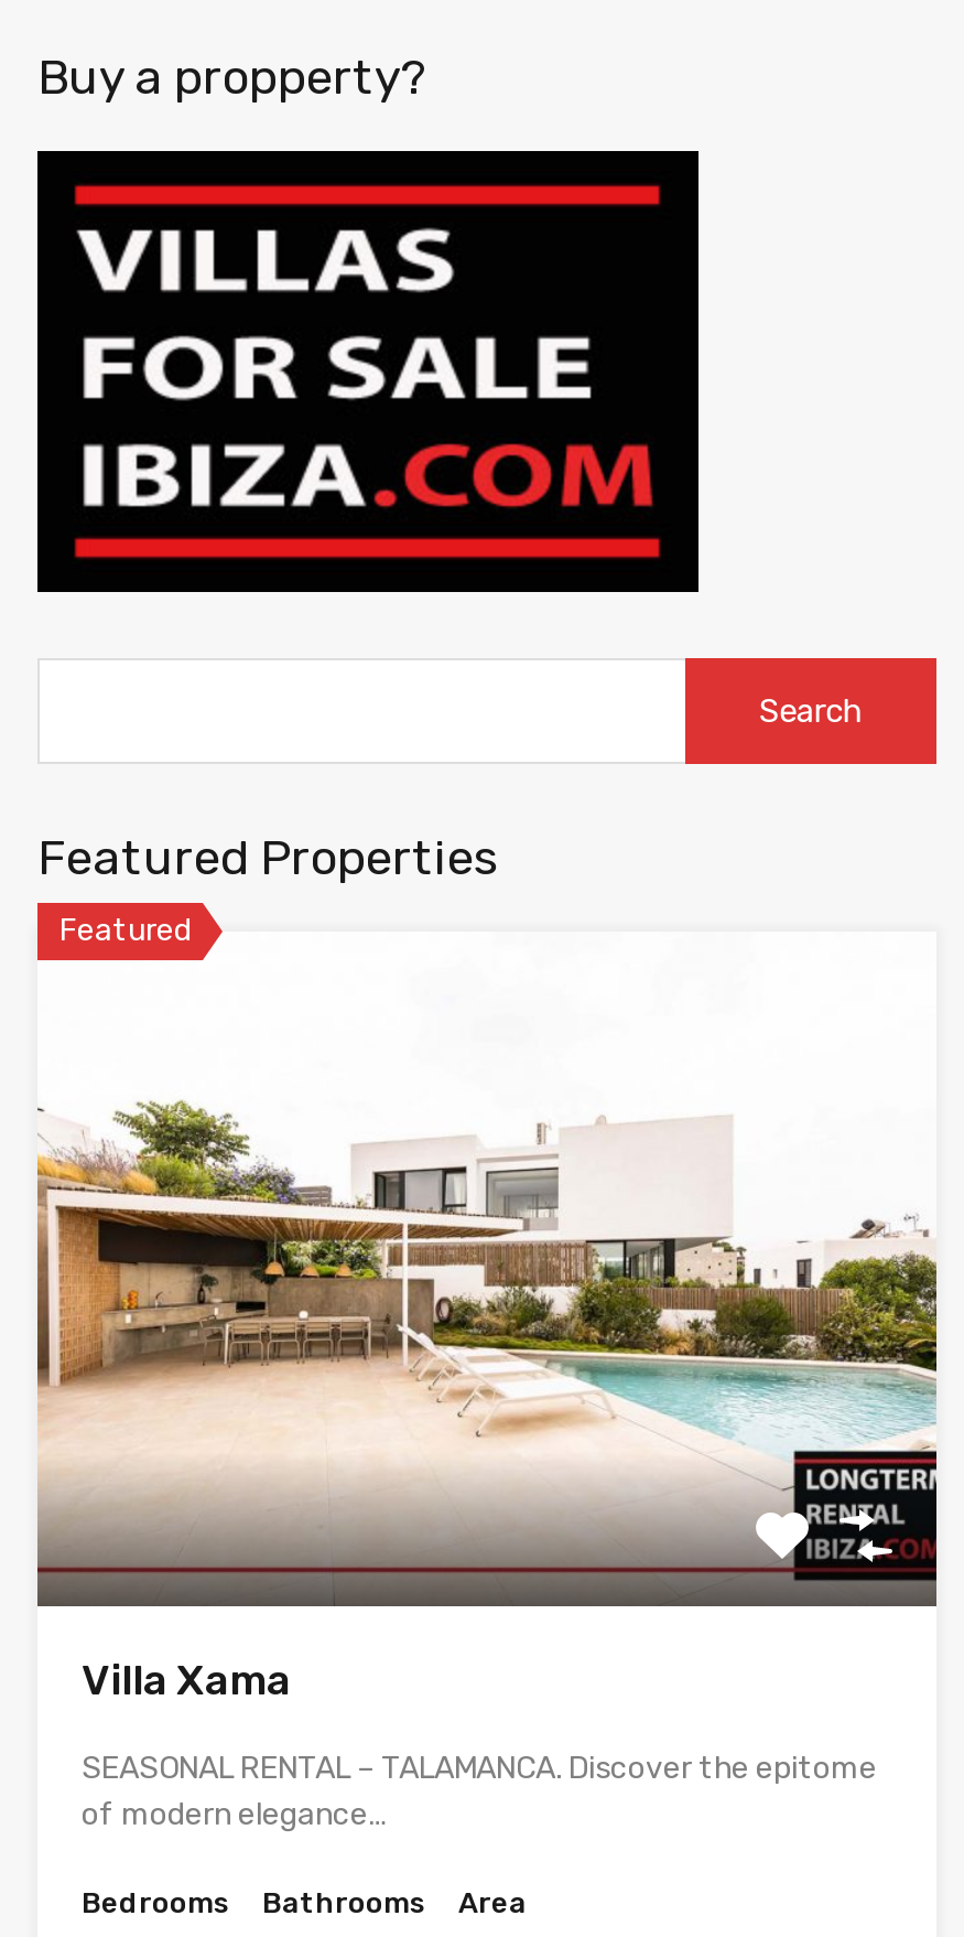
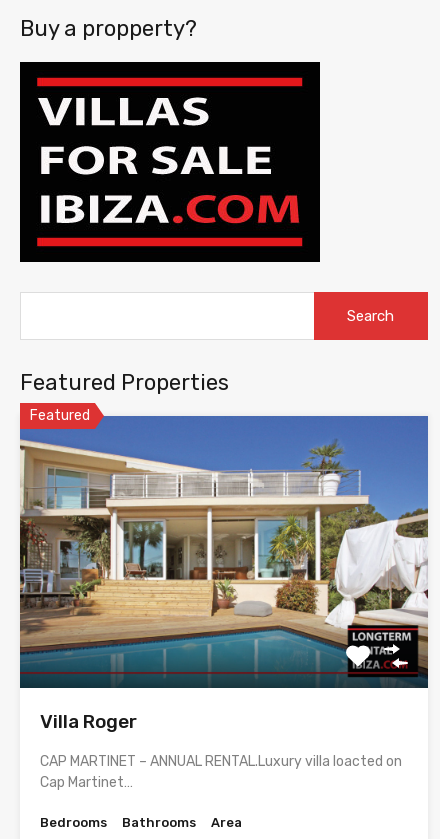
[37,978,939,1706] [image] | Villa Xama -> [19,415,429,733] [image] | Villa Roger
[82,1750,877,1834] SEASONAL RENTAL – TALAMANCA. Discover the epitome | of modern elegance… -> [40,753,402,791] CAP MARTINET – ANNUAL RENTAL.Luxury villa loacted on | Cap Martinet…

